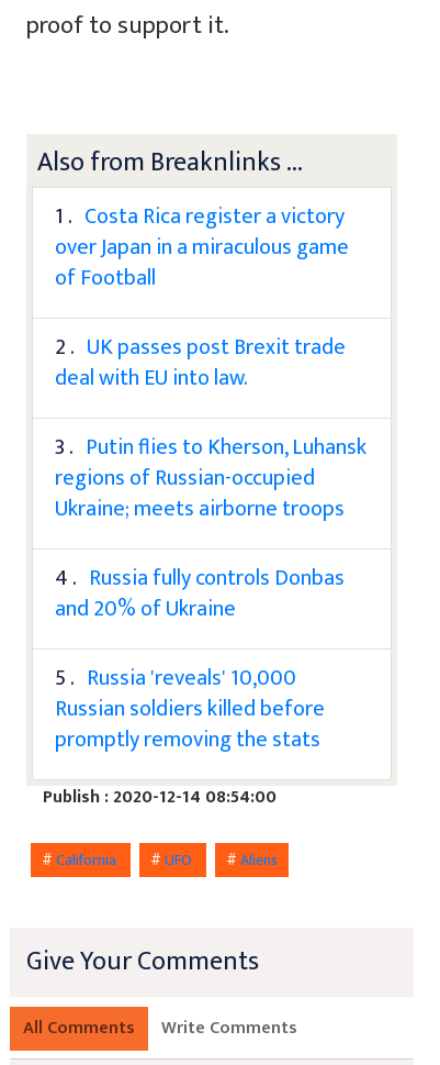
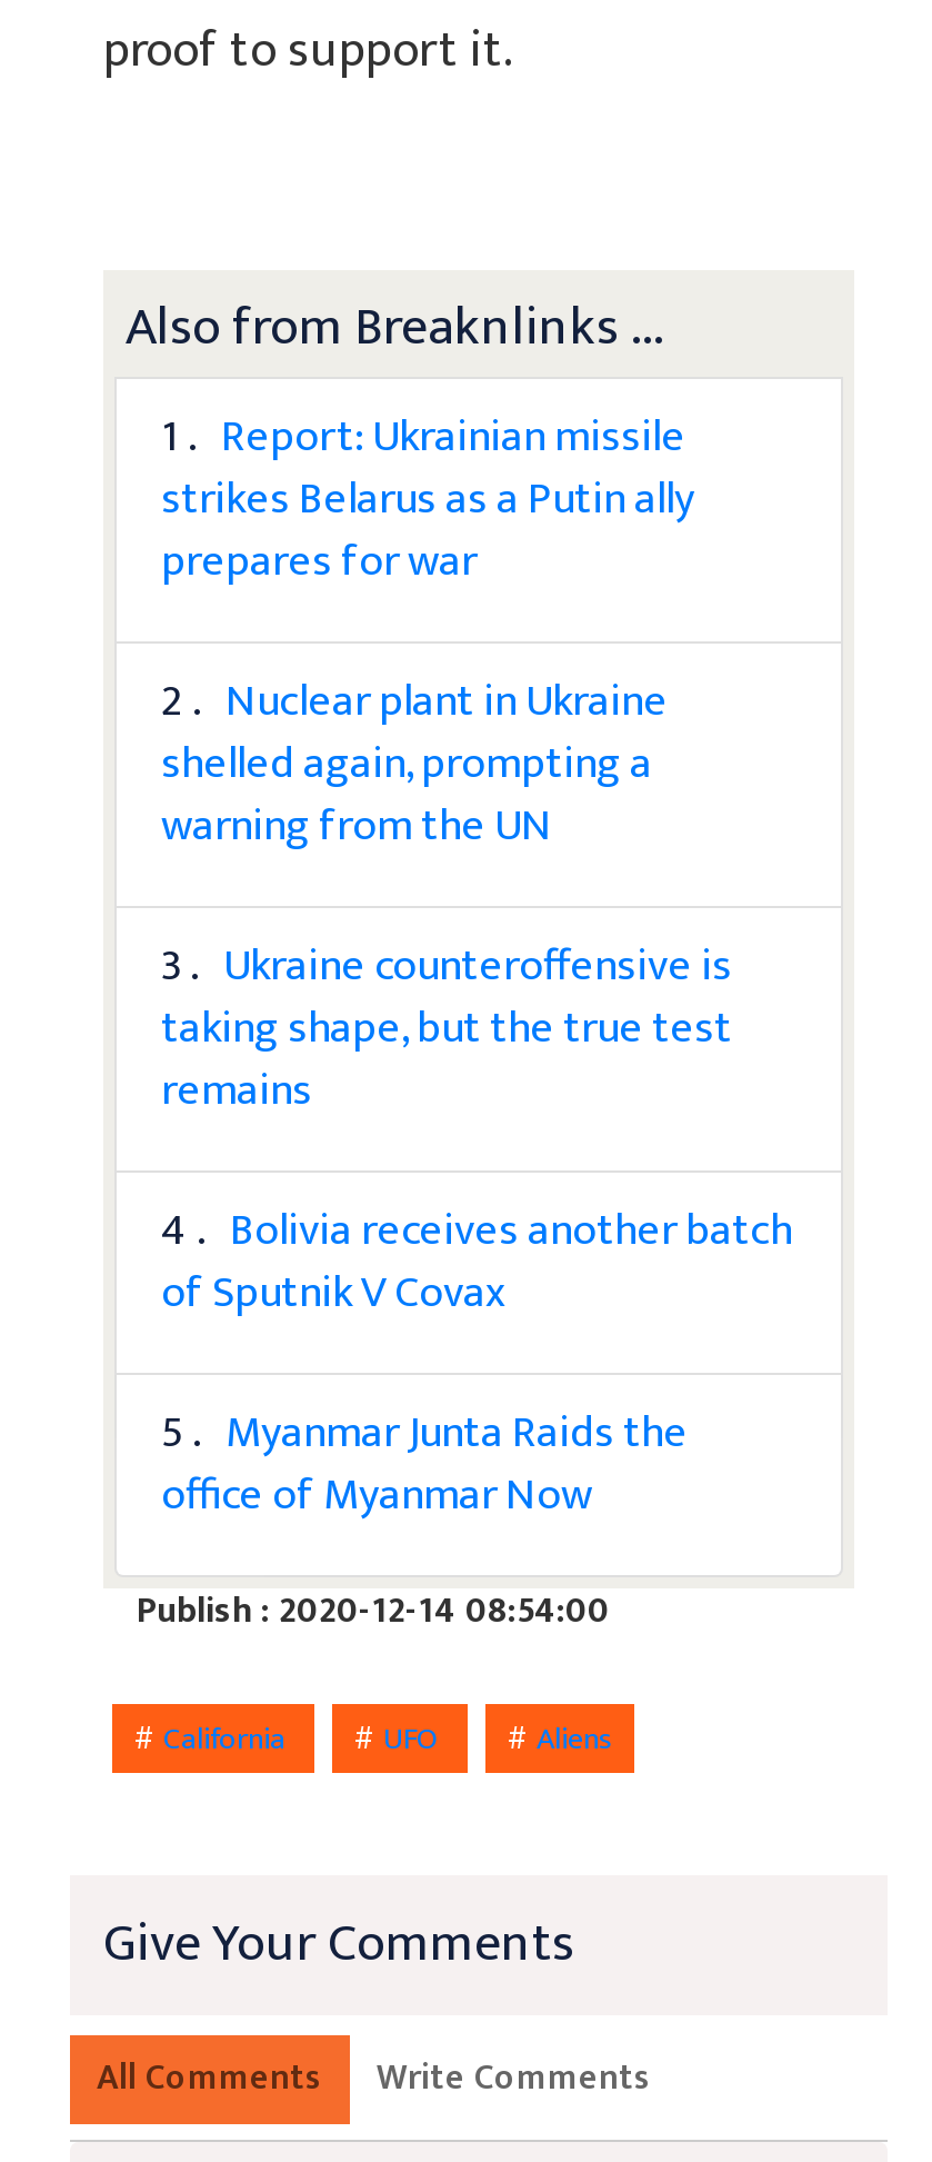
[55,198,349,297] 1 . Costa Rica register a victory | over Japan in a miraculous game | of Football -> [161,399,694,599] 1 . Report: Ukrainian missile | strikes Belarus as a Putin ally | prepares for war
[55,329,346,397] 2 . UK passes post Brexit trade | deal with EU into law. -> [161,664,668,864] 2 . Nuclear plant in Ukraine | shelled again, prompting a | warning from the UN
[55,429,366,528] 3 . Putin flies to Kherson, Luhansk | regions of Russian-occupied | Ukraine; meets airborne troops -> [161,928,732,1128] 3 . Ukraine counteroffensive is | taking shape, but the true test | remains
[55,559,345,628] 4 . Russia fully controls Donbas | and 20% of Ukraine -> [161,1193,792,1331] 4 . Bolivia receives another batch | of Sputnik V Covax
[55,659,325,758] 5 . Russia 'reveals' 10,000 | Russian soldiers killed before | promptly removing the stats -> [161,1395,688,1533] 5 . Myanmar Junta Raids the | office of Myanmar Now

